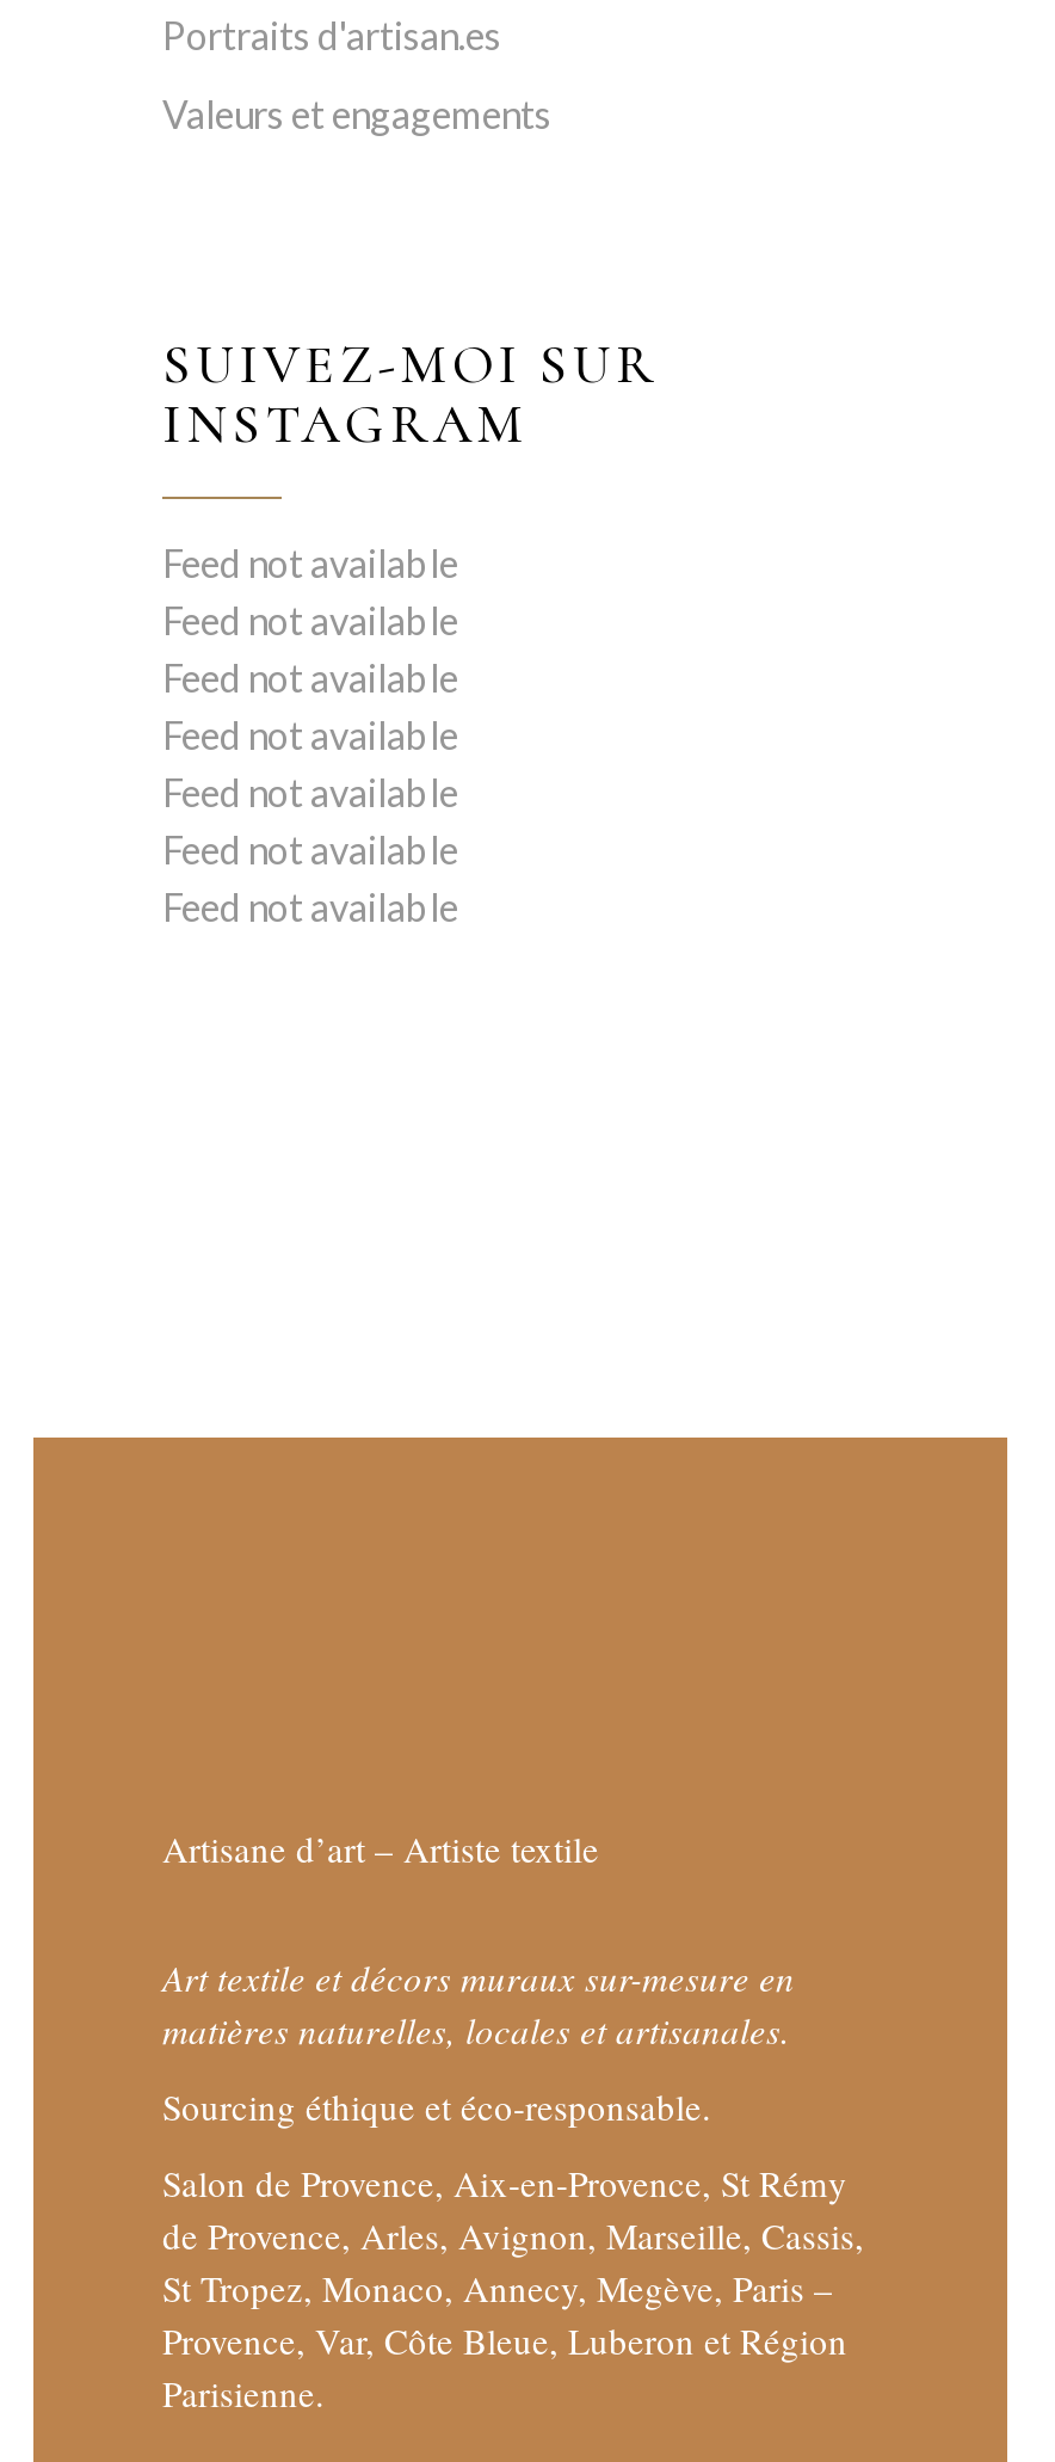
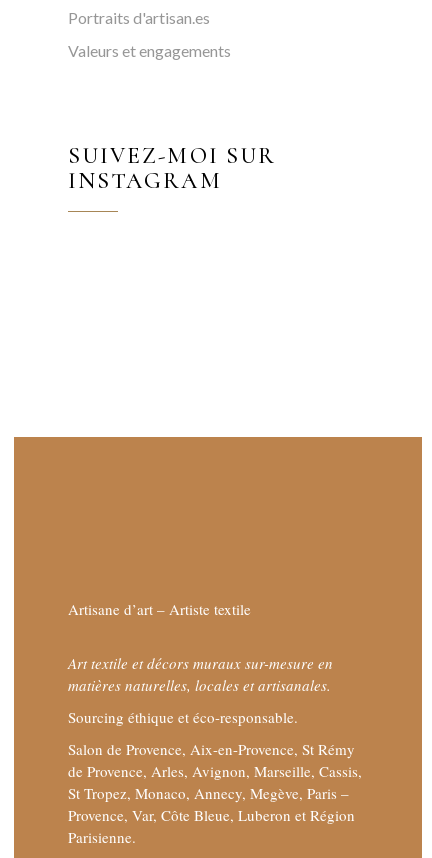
[162,541,458,930] Feed not available | Feed not available | Feed not available | Feed not available | Feed not available | Feed not available | Feed not available -> none

